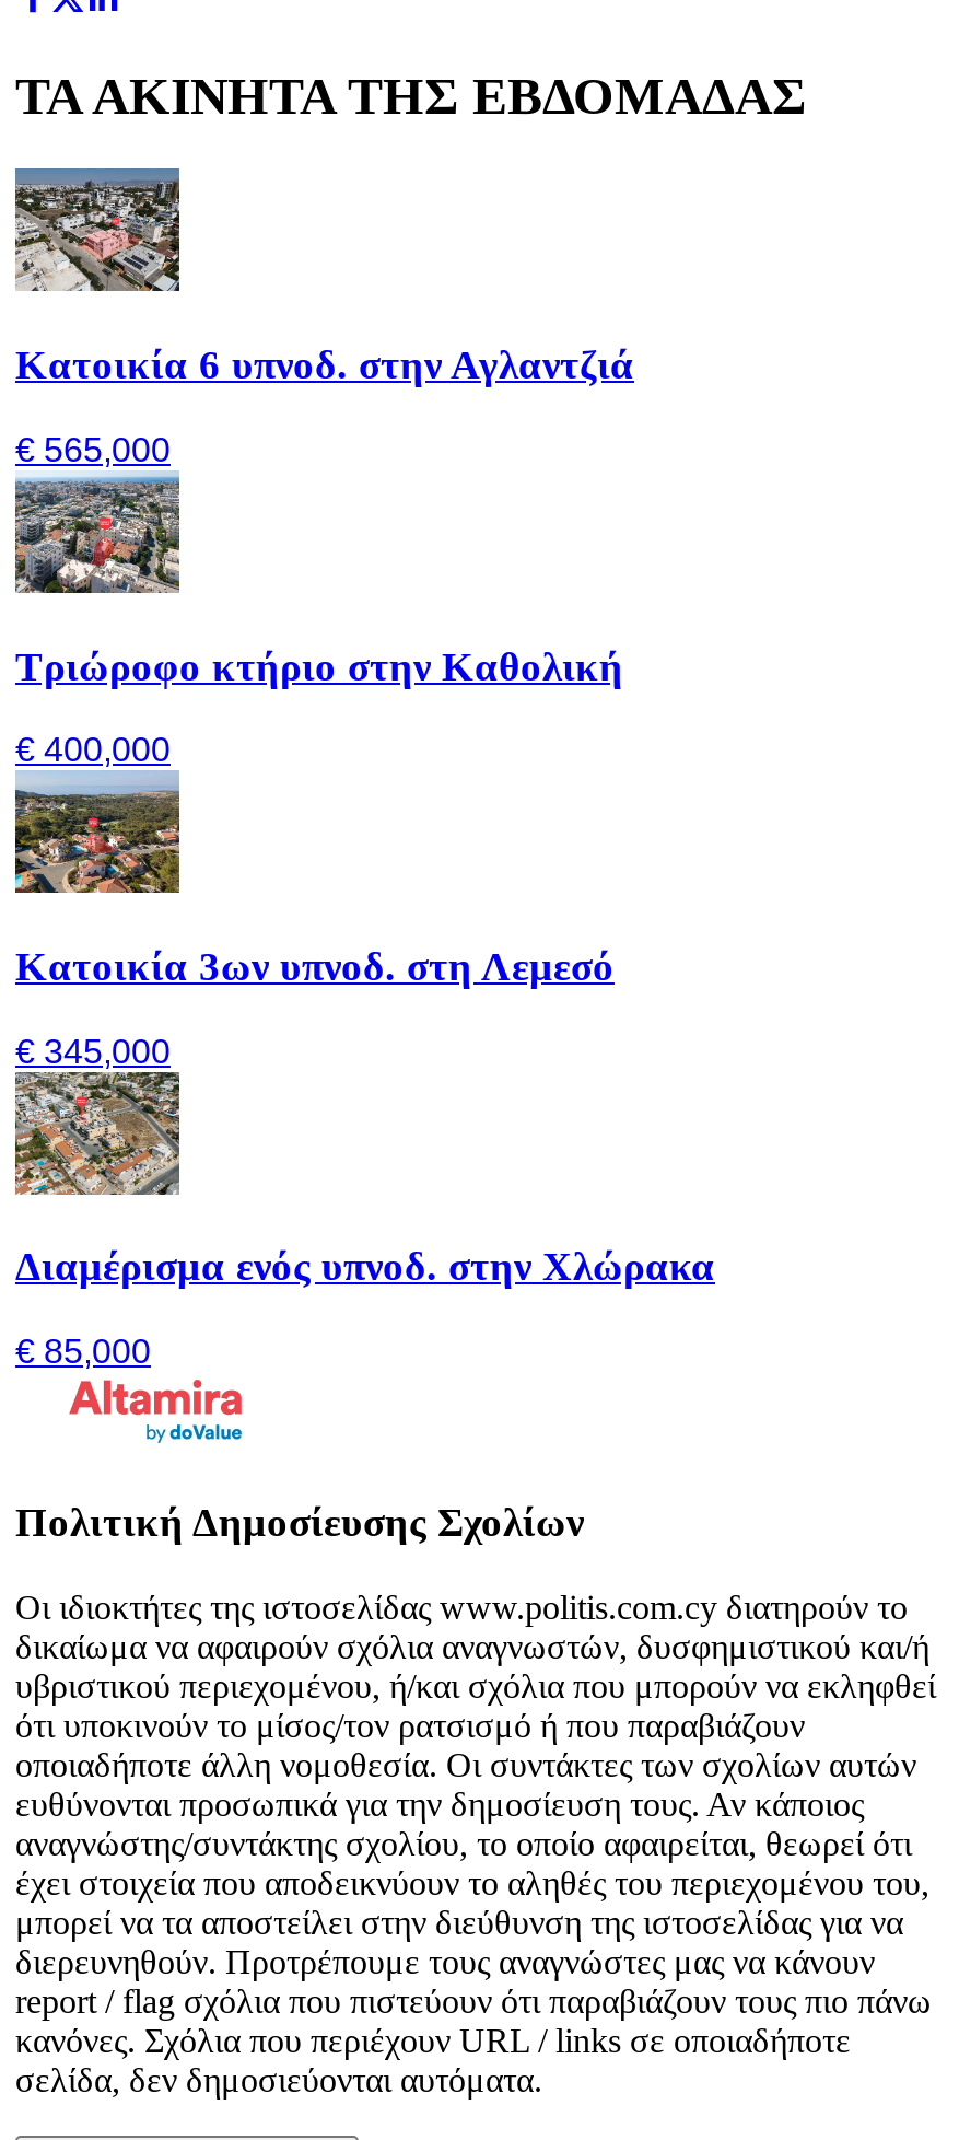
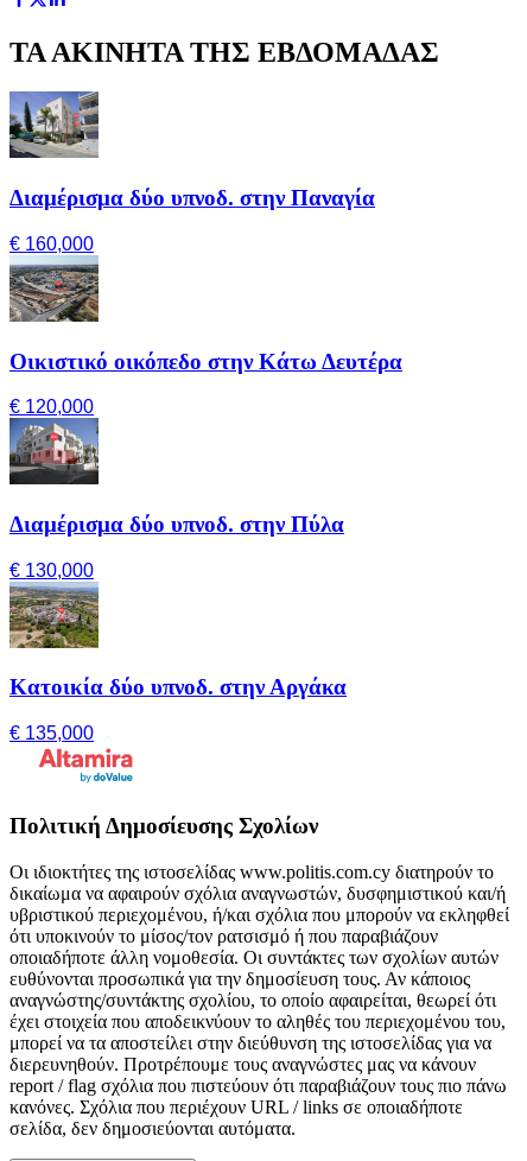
[13,168,634,388] [image] | Κατοικία 6 υπνοδ. στην Αγλαντζιά -> [8,91,375,210] [image] | Διαμέρισμα δύο υπνοδ. στην Παναγία
[15,431,171,468] € 565,000 -> [9,234,94,254] € 160,000
[13,484,623,688] [image] | Τριώροφο κτήριο στην Καθολική -> [9,262,402,373] [image] | Οικιστικό οικόπεδο στην Κάτω Δευτέρα
[15,731,171,769] € 400,000 -> [9,397,94,417] € 120,000
[13,786,615,989] [image] | Κατοικία 3ων υπνοδ. στη Λεμεσό -> [8,426,344,537] [image] | Διαμέρισμα δύο υπνοδ. στην Πύλα
[15,1032,171,1070] € 345,000 -> [9,560,94,580] € 130,000
[15,1085,715,1290] [image] | Διαμέρισμα ενός υπνοδ. στην Χλώρακα -> [9,589,347,700] [image] | Κατοικία δύο υπνοδ. στην Αργάκα
[15,1333,151,1370] € 85,000 -> [9,723,94,743] € 135,000

